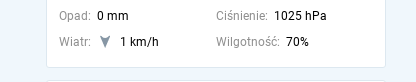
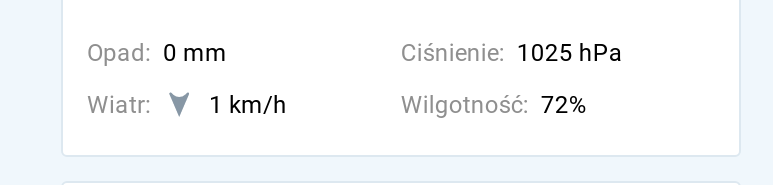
[216,35,309,49] Wilgotność: 70% -> [401,91,587,119] Wilgotność: 72%

